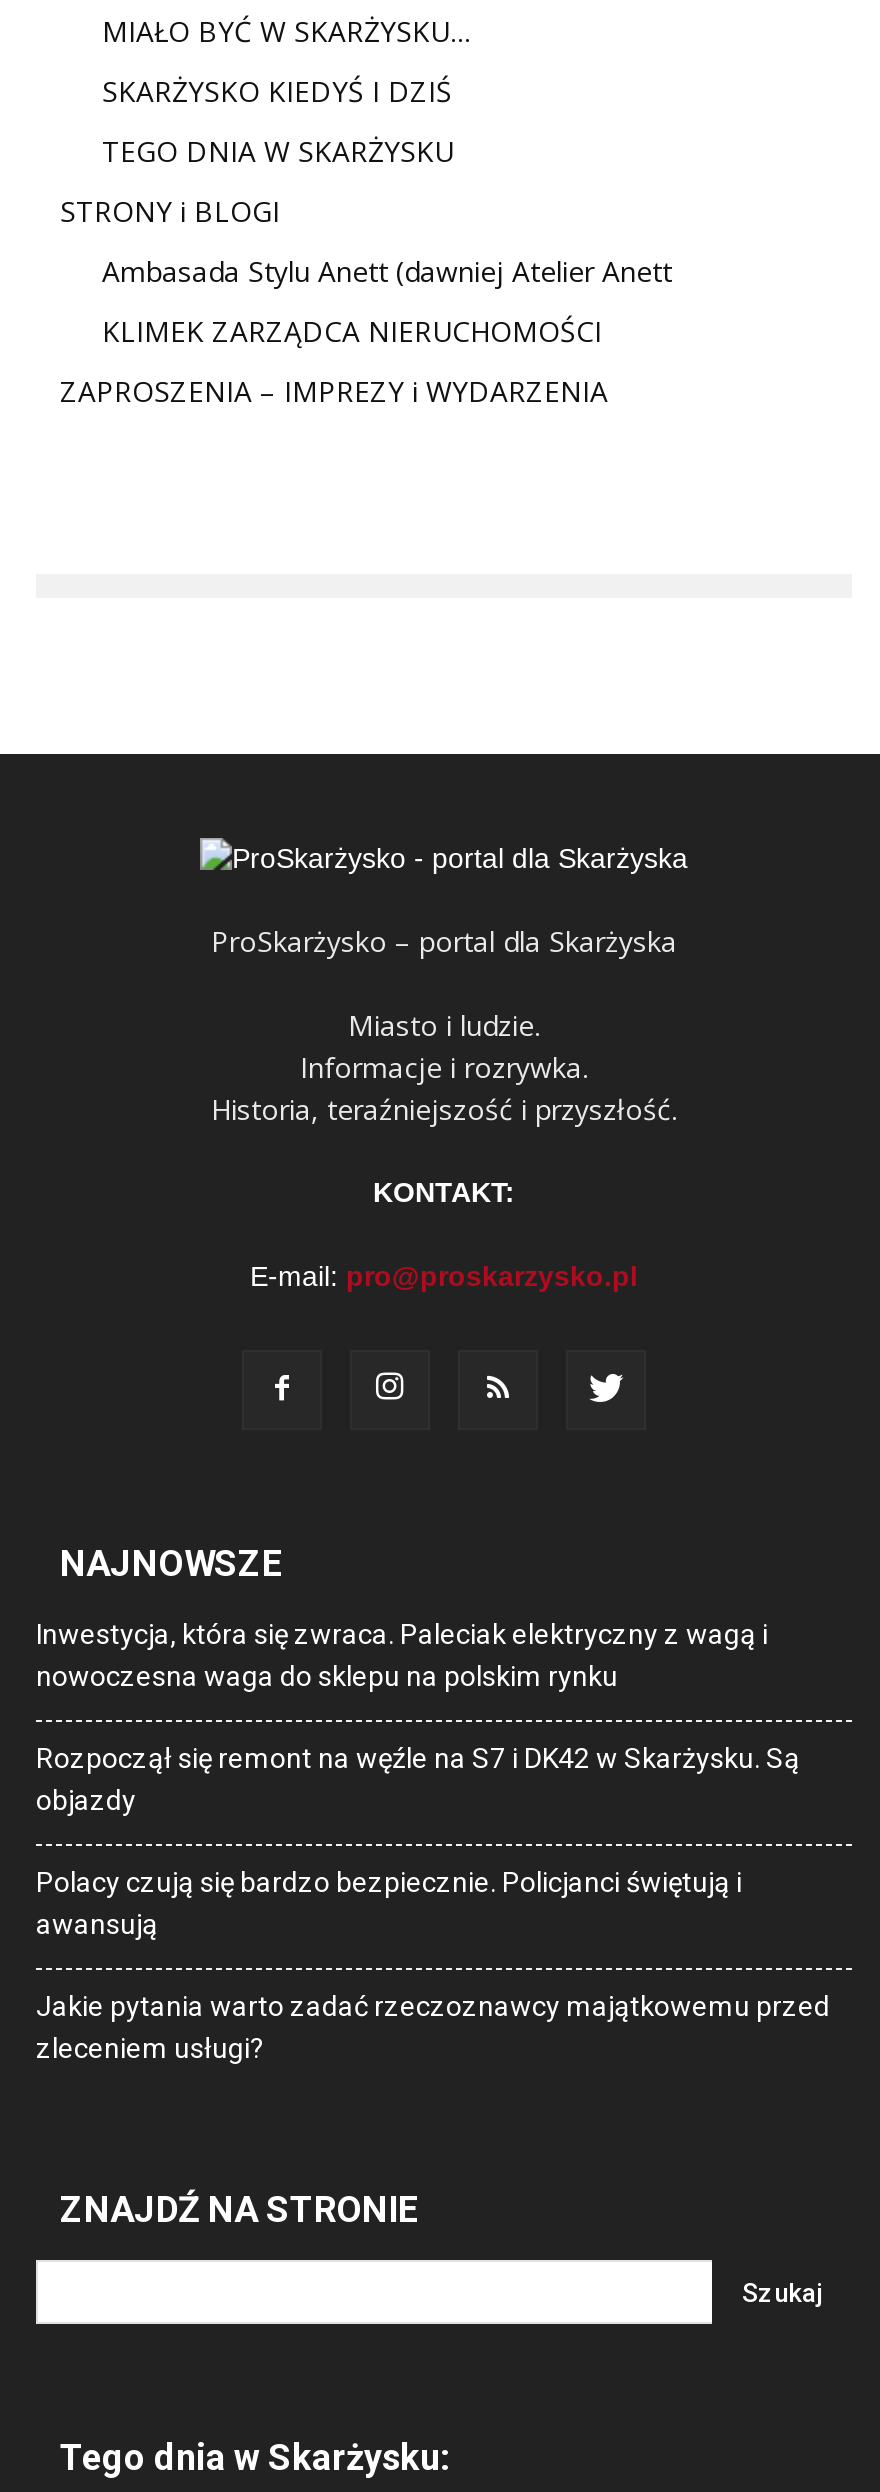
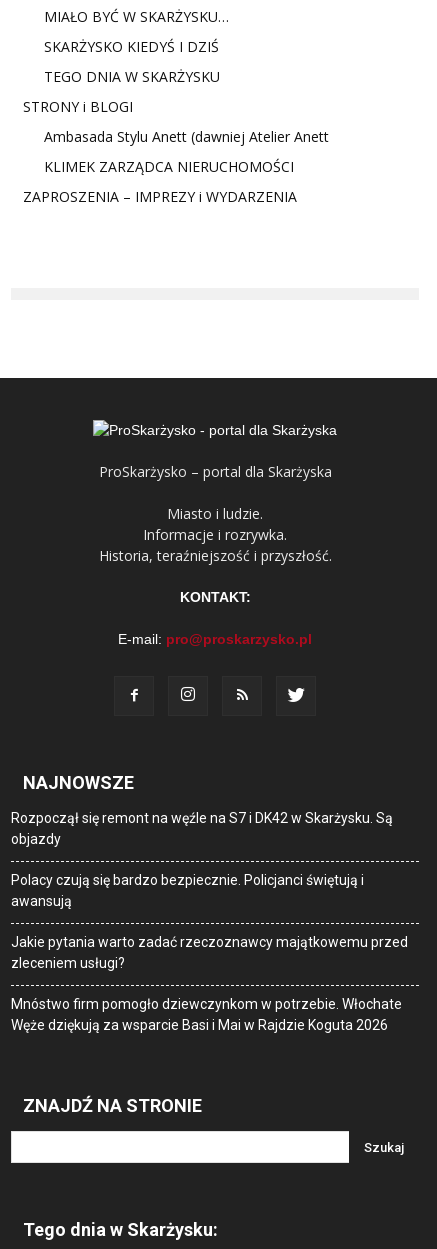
[36,1618,768,1692] Inwestycja, która się zwraca. Paleciak elektryczny z wagą i | nowoczesna waga do sklepu na polskim rynku -> none
moved [36,1742,830,2064] -> [11,810,408,971]: Rozpoczął się remont na węźle na S7 i DK42 w Skarżysku. Są | objazdy | Polacy czują się bardzo bezpiecznie. Policjanci świętują i | awansują | Jakie pytania warto zadać rzeczoznawcy majątkowemu przed | zleceniem usługi?
none -> [11,996,402,1033] Mnóstwo firm pomogło dziewczynkom w potrzebie. Włochate | Węże dziękują za wsparcie Basi i Mai w Rajdzie Koguta 2026

